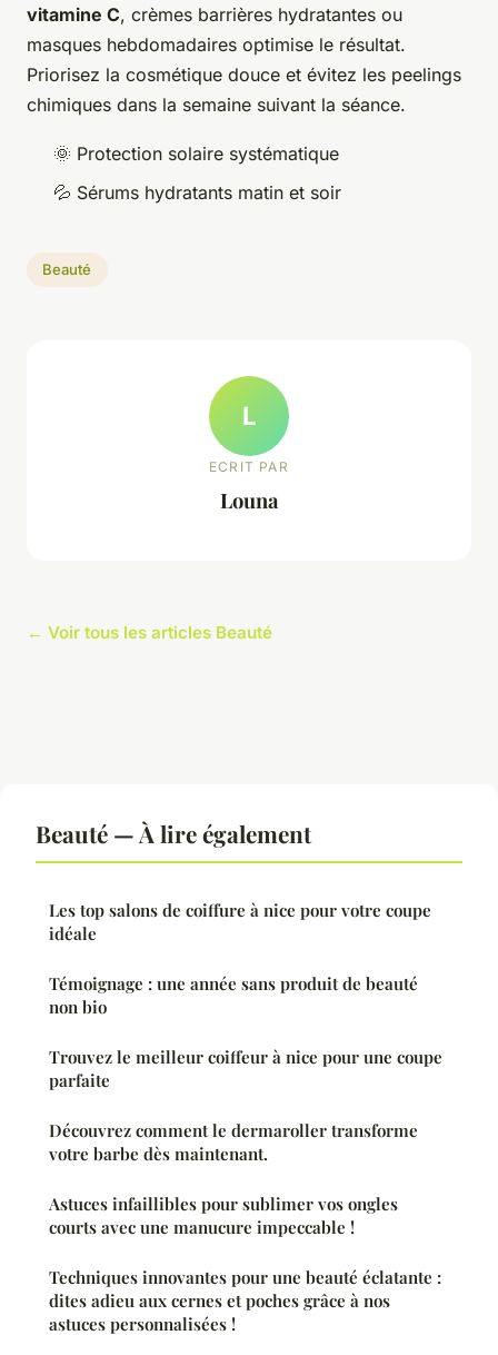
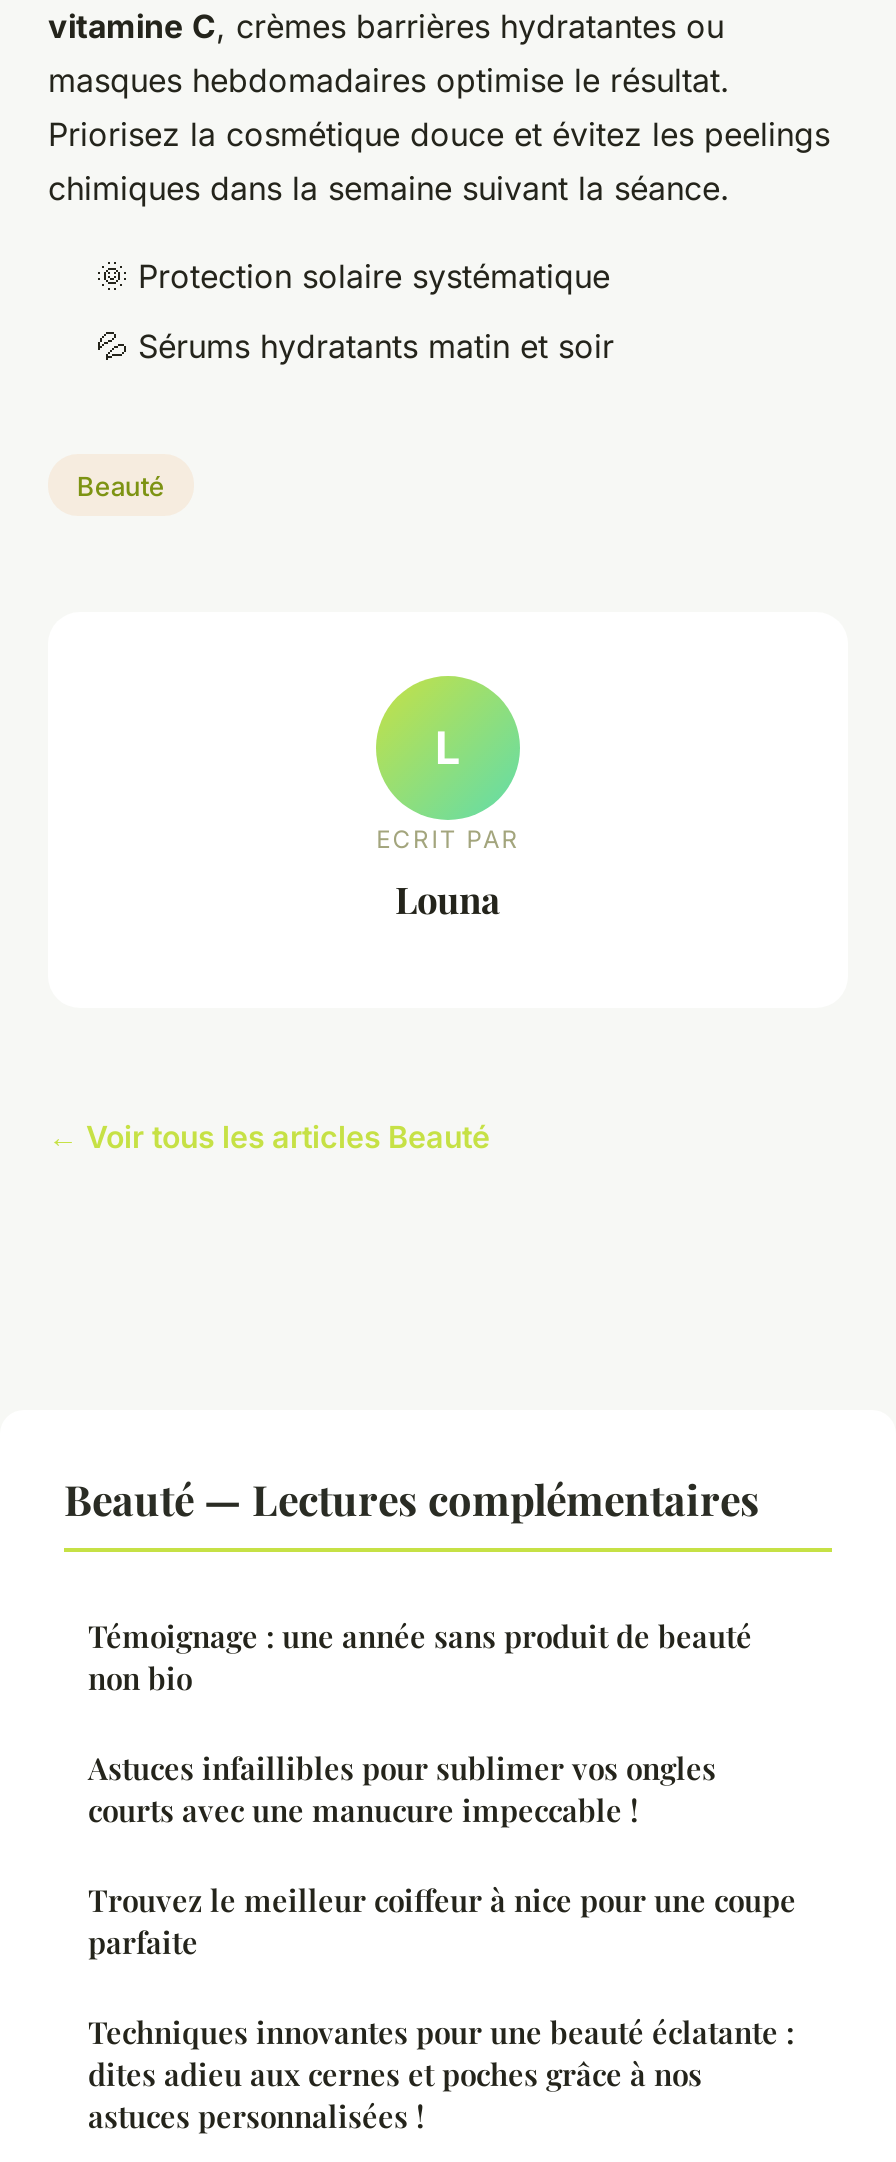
[36,817,431,944] Beauté — À lire également | Les top salons de coiffure à nice pour votre coupe | idéale -> [64,1469,760,1525] Beauté — Lectures complémentaires
[49,1119,418,1164] Découvrez comment le dermaroller transforme | votre barbe dès maintenant. -> none
moved [49,1192,398,1238] -> [88,1747,716,1829]: Astuces infaillibles pour sublimer vos ongles | courts avec une manucure impeccable !

